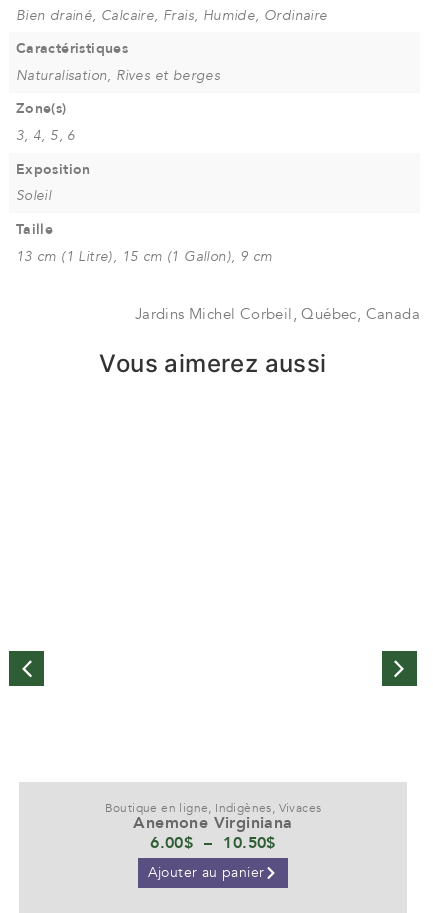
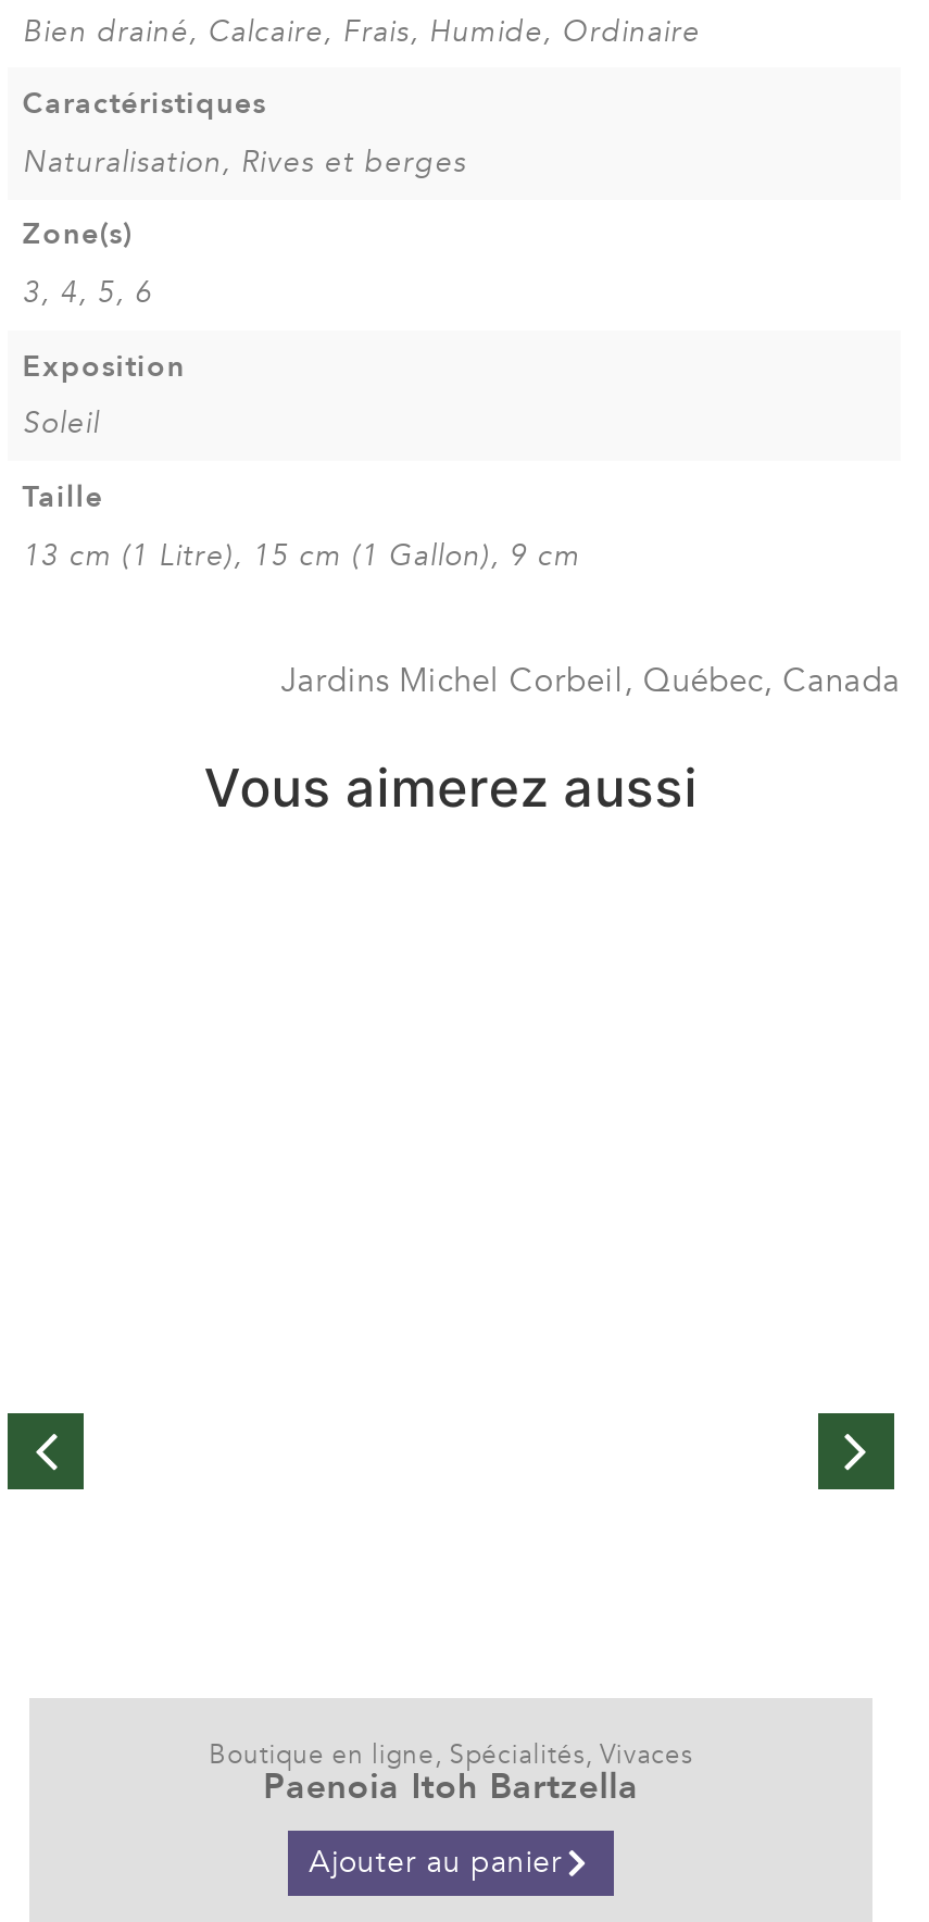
[105,800,321,854] Boutique en ligne, Indigènes, Vivaces | Anemone Virginiana | 6.00$ – 10.50$ -> [209,1737,693,1810] Boutique en ligne, Spécialités, Vivaces | Paenoia Itoh Bartzella

